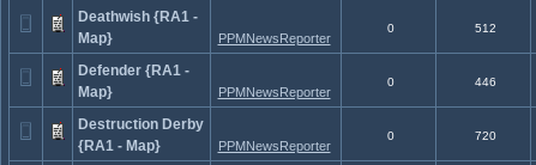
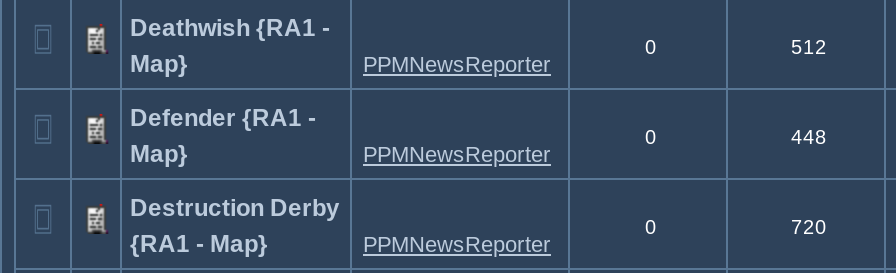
[467,75,499,88] 446 -> [779,126,833,148] 448

